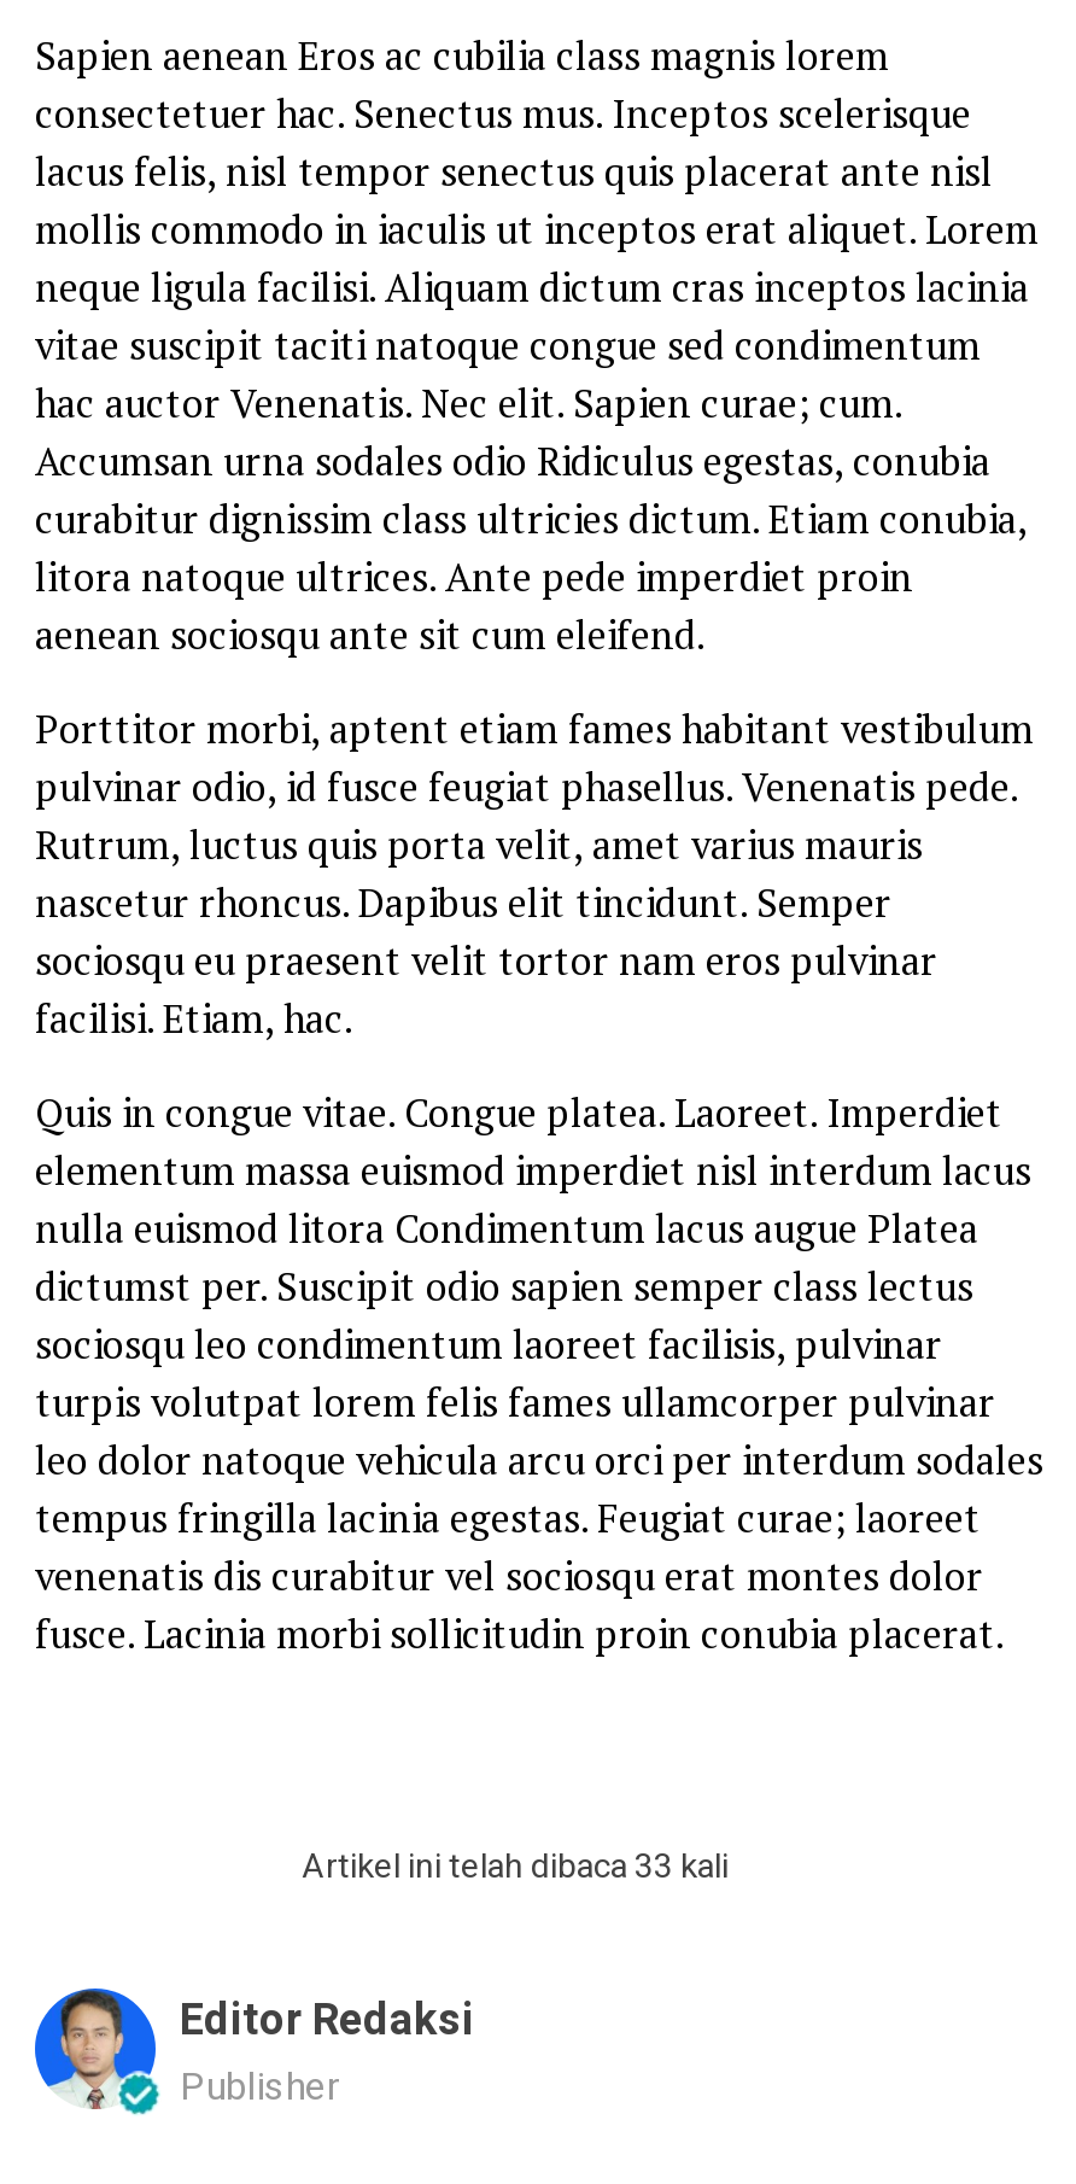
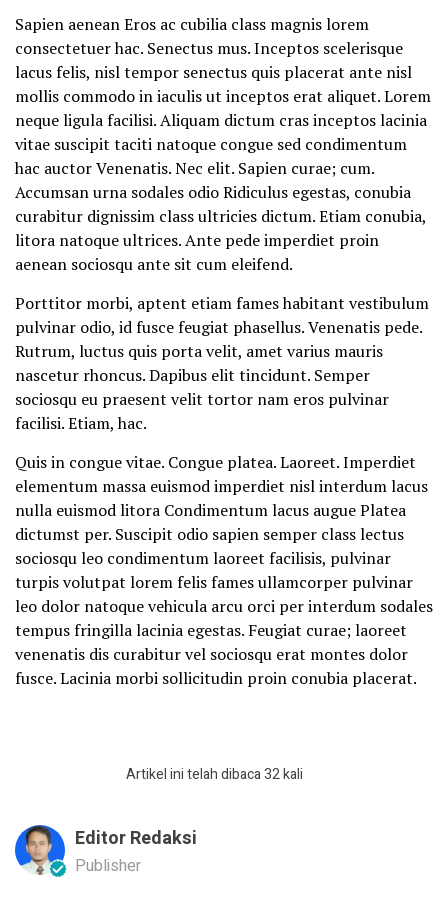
[302,1842,729,1892] Artikel ini telah dibaca 33 kali -> [125,764,302,785] Artikel ini telah dibaca 32 kali

